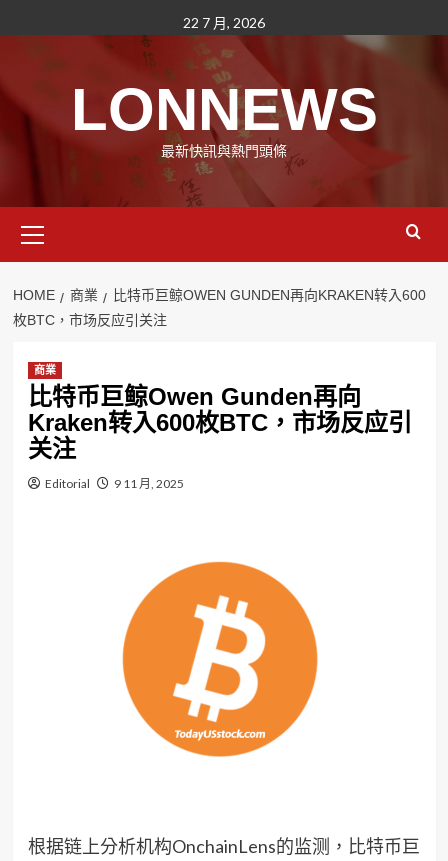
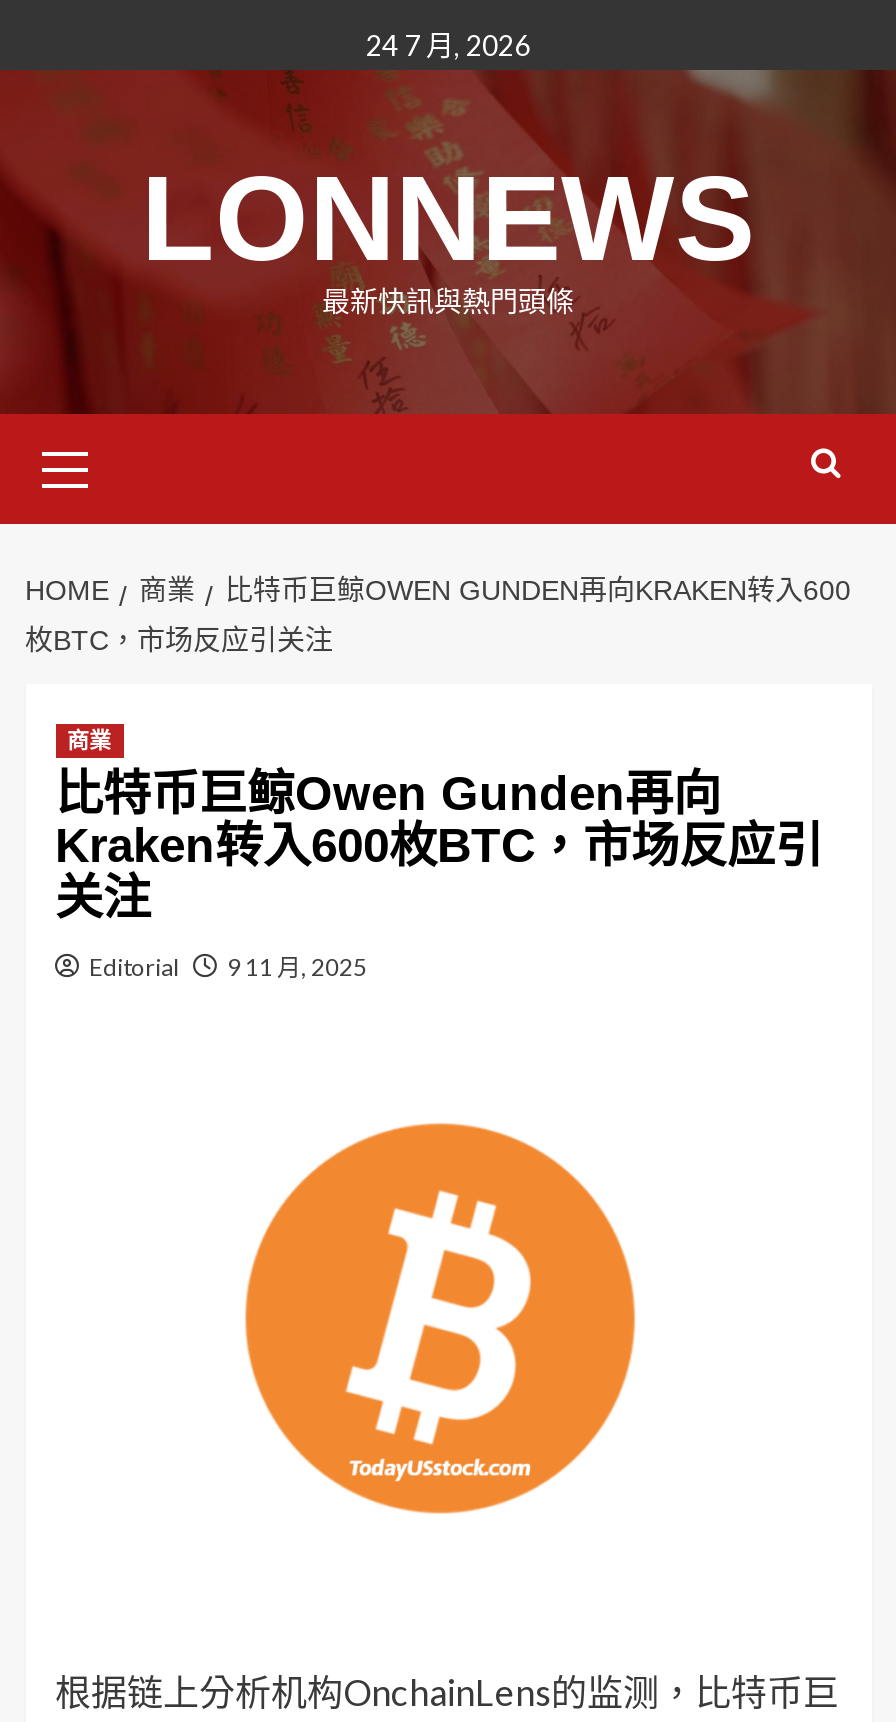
[183,14,265,31] 22 7 月, 2026 -> [366,28,530,62] 24 7 月, 2026

